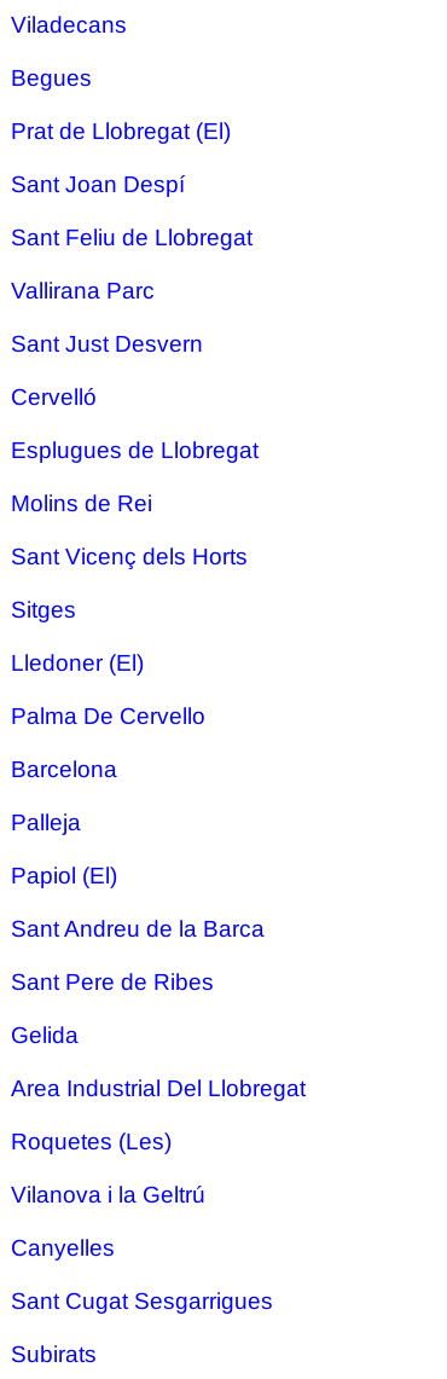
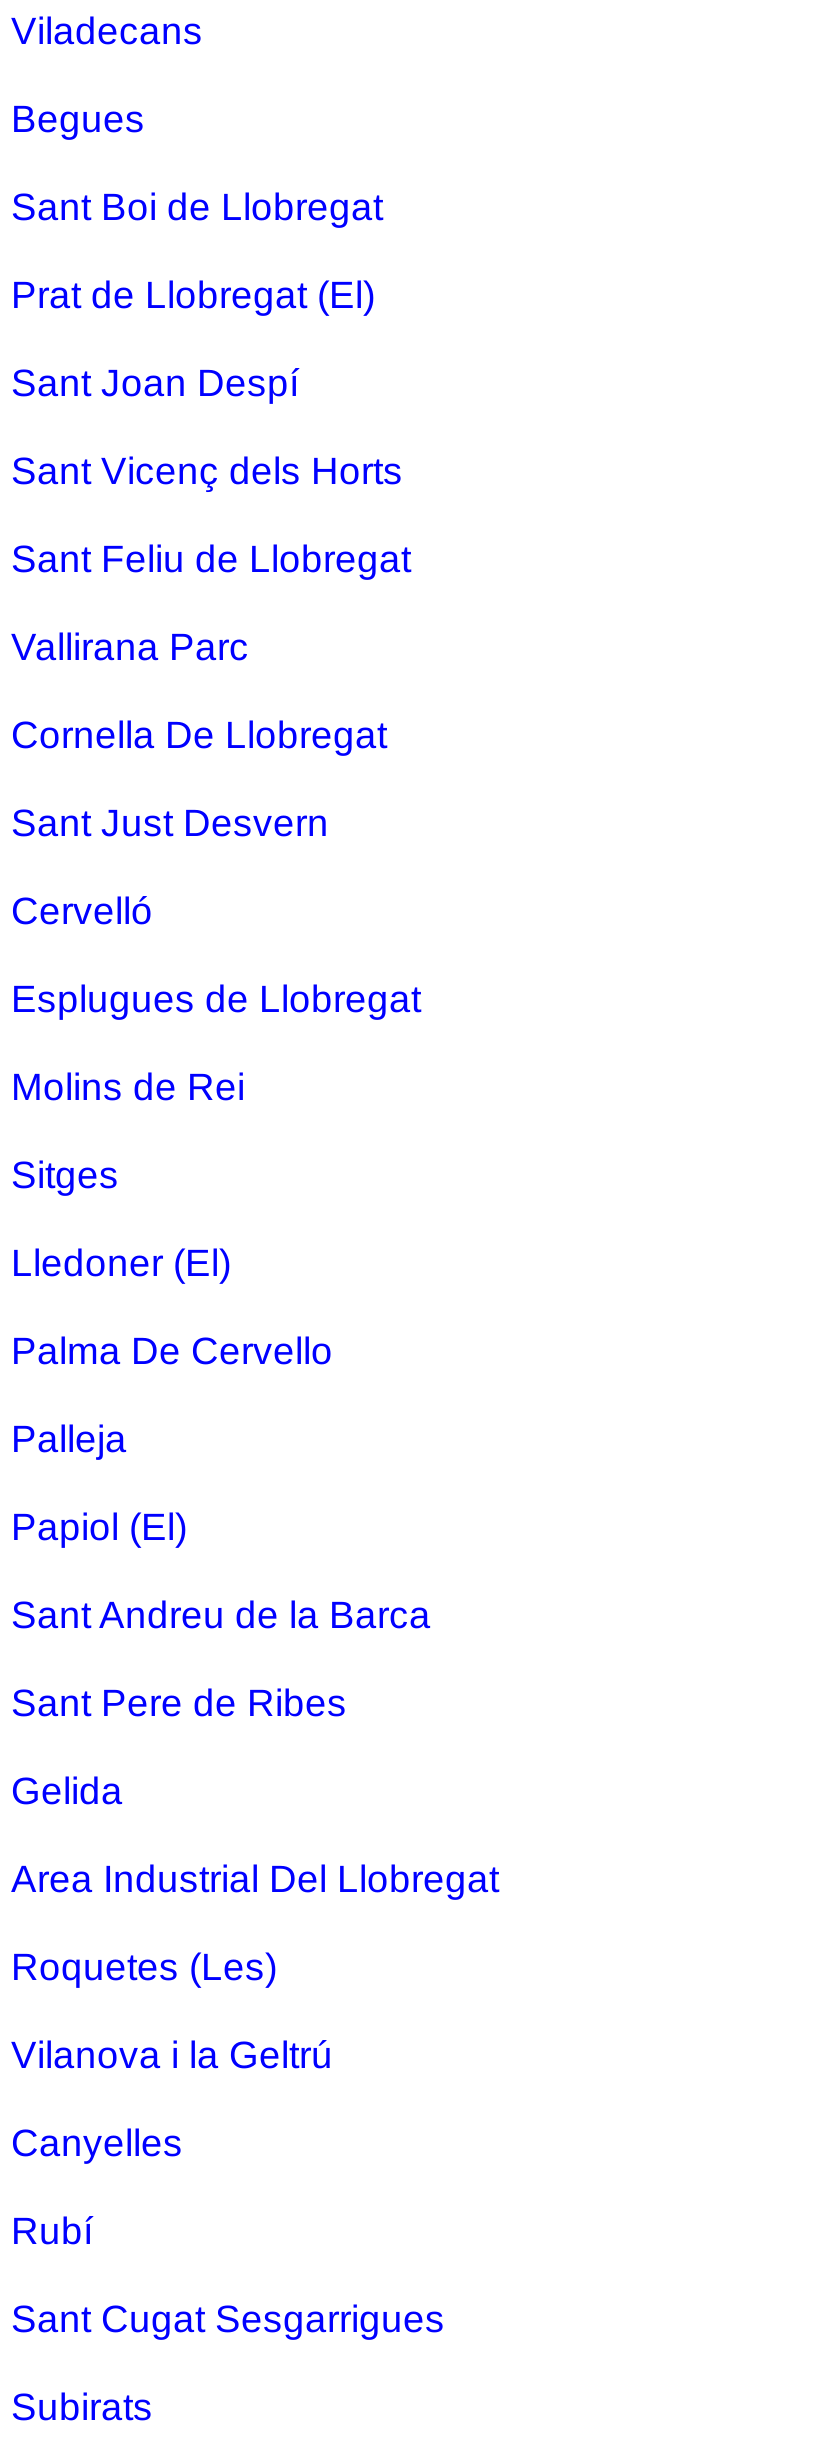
none -> [11,186,383,228] Sant Boi de Llobregat
none -> [11,714,387,756] Cornella De Llobregat
moved [11,331,259,516] -> [11,802,421,1108]: Sant Just Desvern | Cervelló | Esplugues de Llobregat | Molins de Rei
moved [11,544,248,569] -> [11,450,403,492]: Sant Vicenç dels Horts
[11,757,117,782] Barcelona -> none
none -> [11,2210,93,2252] Rubí

